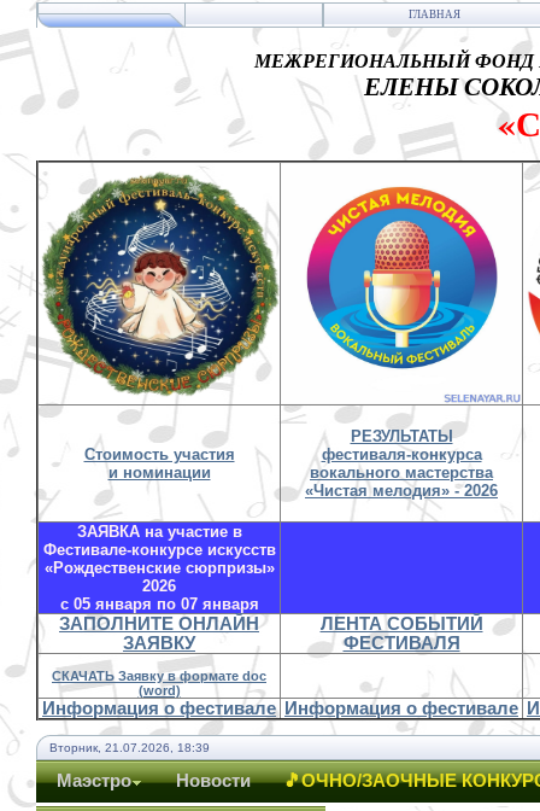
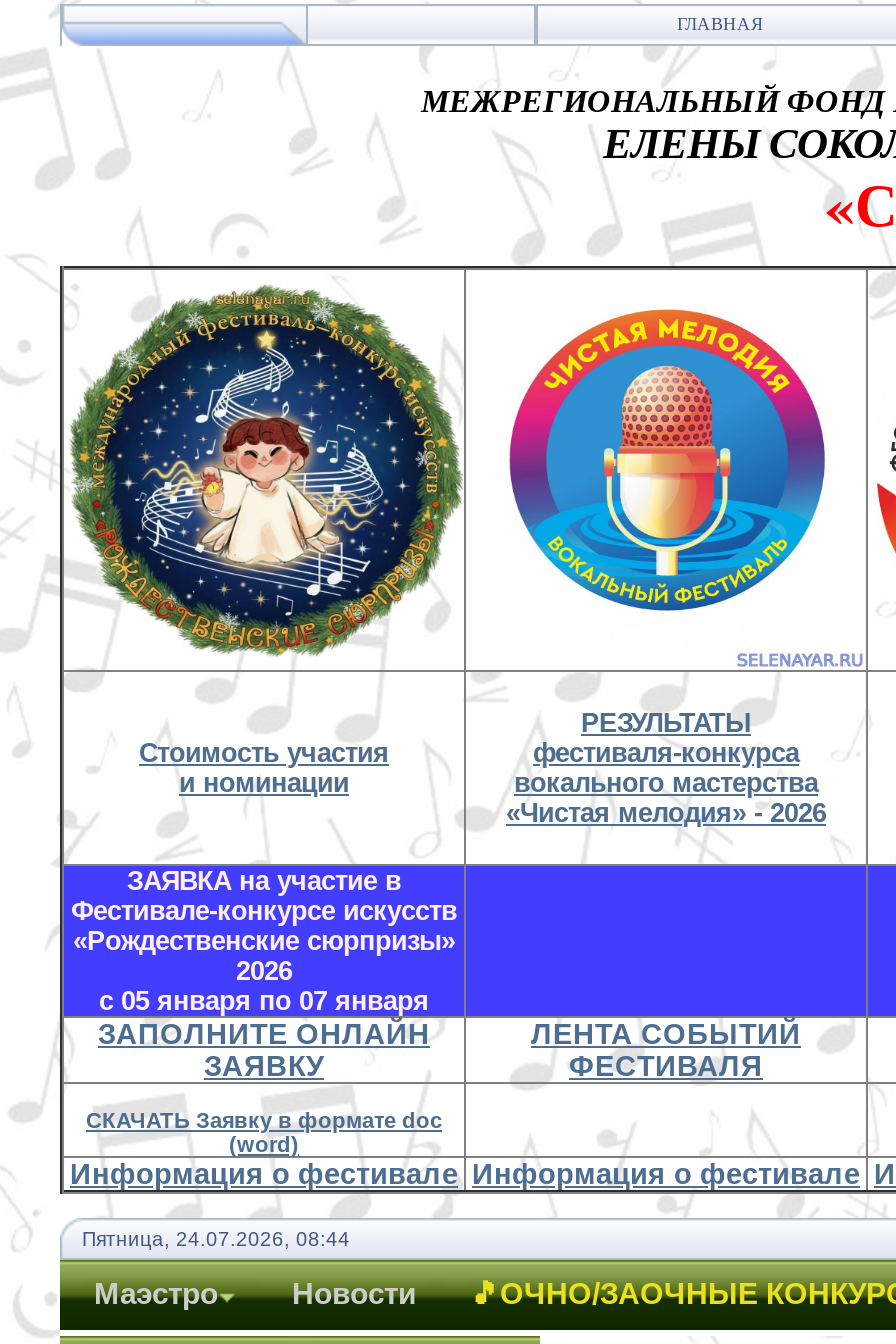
[49,741,210,754] Вторник, 21.07.2026, 18:39 -> [82,1228,350,1250] Пятница, 24.07.2026, 08:44

